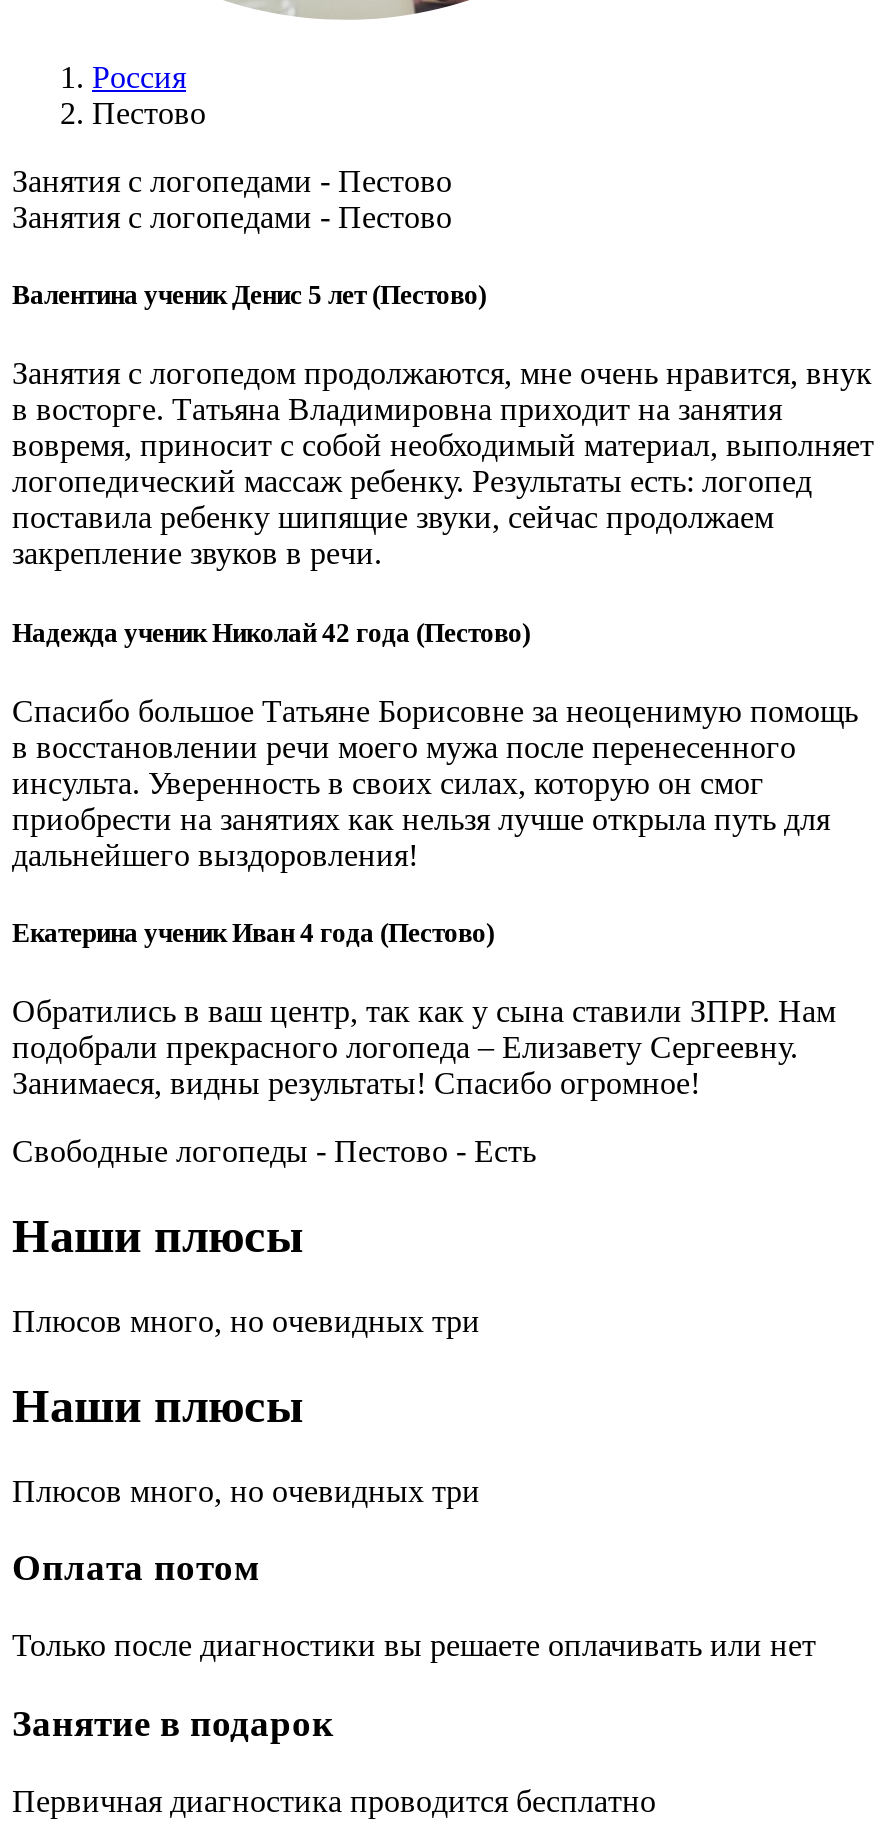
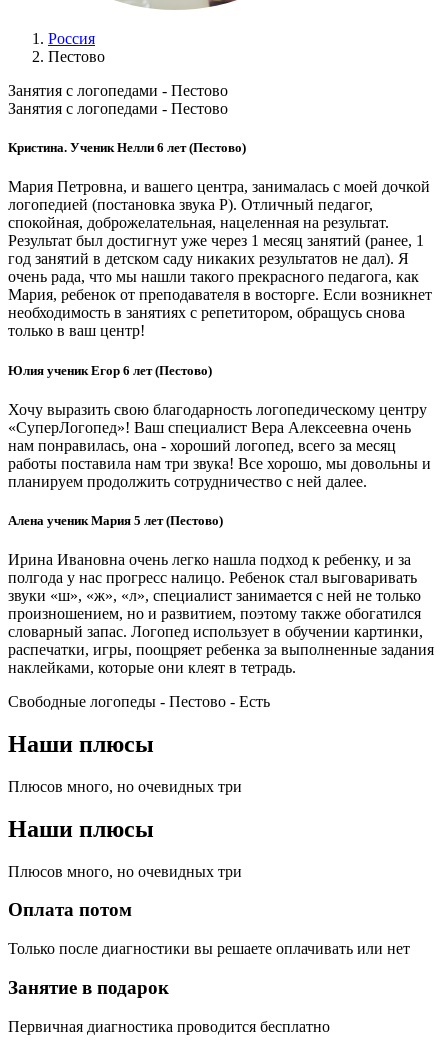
[12,280,486,310] Валентина ученик Денис 5 лет (Пестово) -> [8,140,246,155] Кристина. Ученик Нелли 6 лет (Пестово)
[12,357,874,571] Занятия с логопедом продолжаются, мне очень нравится, внук | в восторге. Татьяна Владимировна приходит на занятия | вовремя, приносит с собой необходимый материал, выполняет | логопедический массаж ребенку. Результаты есть: логопед | поставила ребенку шипящие звуки, сейчас продолжаем | закрепление звуков в речи. -> [8,178,432,339] Мария Петровна, и вашего центра, занималась с моей дочкой | логопедией (постановка звука Р). Отличный педагог, | спокойная, доброжелательная, нацеленная на результат. | Результат был достигнут уже через 1 месяц занятий (ранее, 1 | год занятий в детском саду никаких результатов не дал). Я | очень рада, что мы нашли такого прекрасного педагога, как | Мария, ребенок от преподавателя в восторге. Если возникнет | необходимость в занятиях с репетитором, обращусь снова | только в ваш центр!
[12,617,530,647] Надежда ученик Николай 42 года (Пестово) -> [8,362,212,377] Юлия ученик Егор 6 лет (Пестово)
[12,693,858,871] Спасибо большое Татьяне Борисовне за неоценимую помощь | в восстановлении речи моего мужа после перенесенного | инсульта. Уверенность в своих силах, которую он смог | приобрести на занятиях как нельзя лучше открыла путь для | дальнейшего выздоровления! -> [8,401,431,490] Хочу выразить свою благодарность логопедическому центру | «СуперЛогопед»! Ваш специалист Вера Алексеевна очень | нам понравилась, она - хороший логопед, всего за месяц | работы поставила нам три звука! Все хорошо, мы довольны и | планируем продолжить сотрудничество с ней далее.
[12,918,494,948] Екатерина ученик Иван 4 года (Пестово) -> [8,513,223,528] Алена ученик Мария 5 лет (Пестово)
[12,994,836,1100] Обратились в ваш центр, так как у сына ставили ЗПРР. Нам | подобрали прекрасного логопеда – Елизавету Сергеевну. | Занимаеся, видны результаты! Спасибо огромное! -> [8,551,434,676] Ирина Ивановна очень легко нашла подход к ребенку, и за | полгода у нас прогресс налицо. Ребенок стал выговаривать | звуки «ш», «ж», «л», специалист занимается с ней не только | произношением, но и развитием, поэтому также обогатился | словарный запас. Логопед использует в обучении картинки, | распечатки, игры, поощряет ребенка за выполненные задания | наклейками, которые они клеят в тетрадь.

